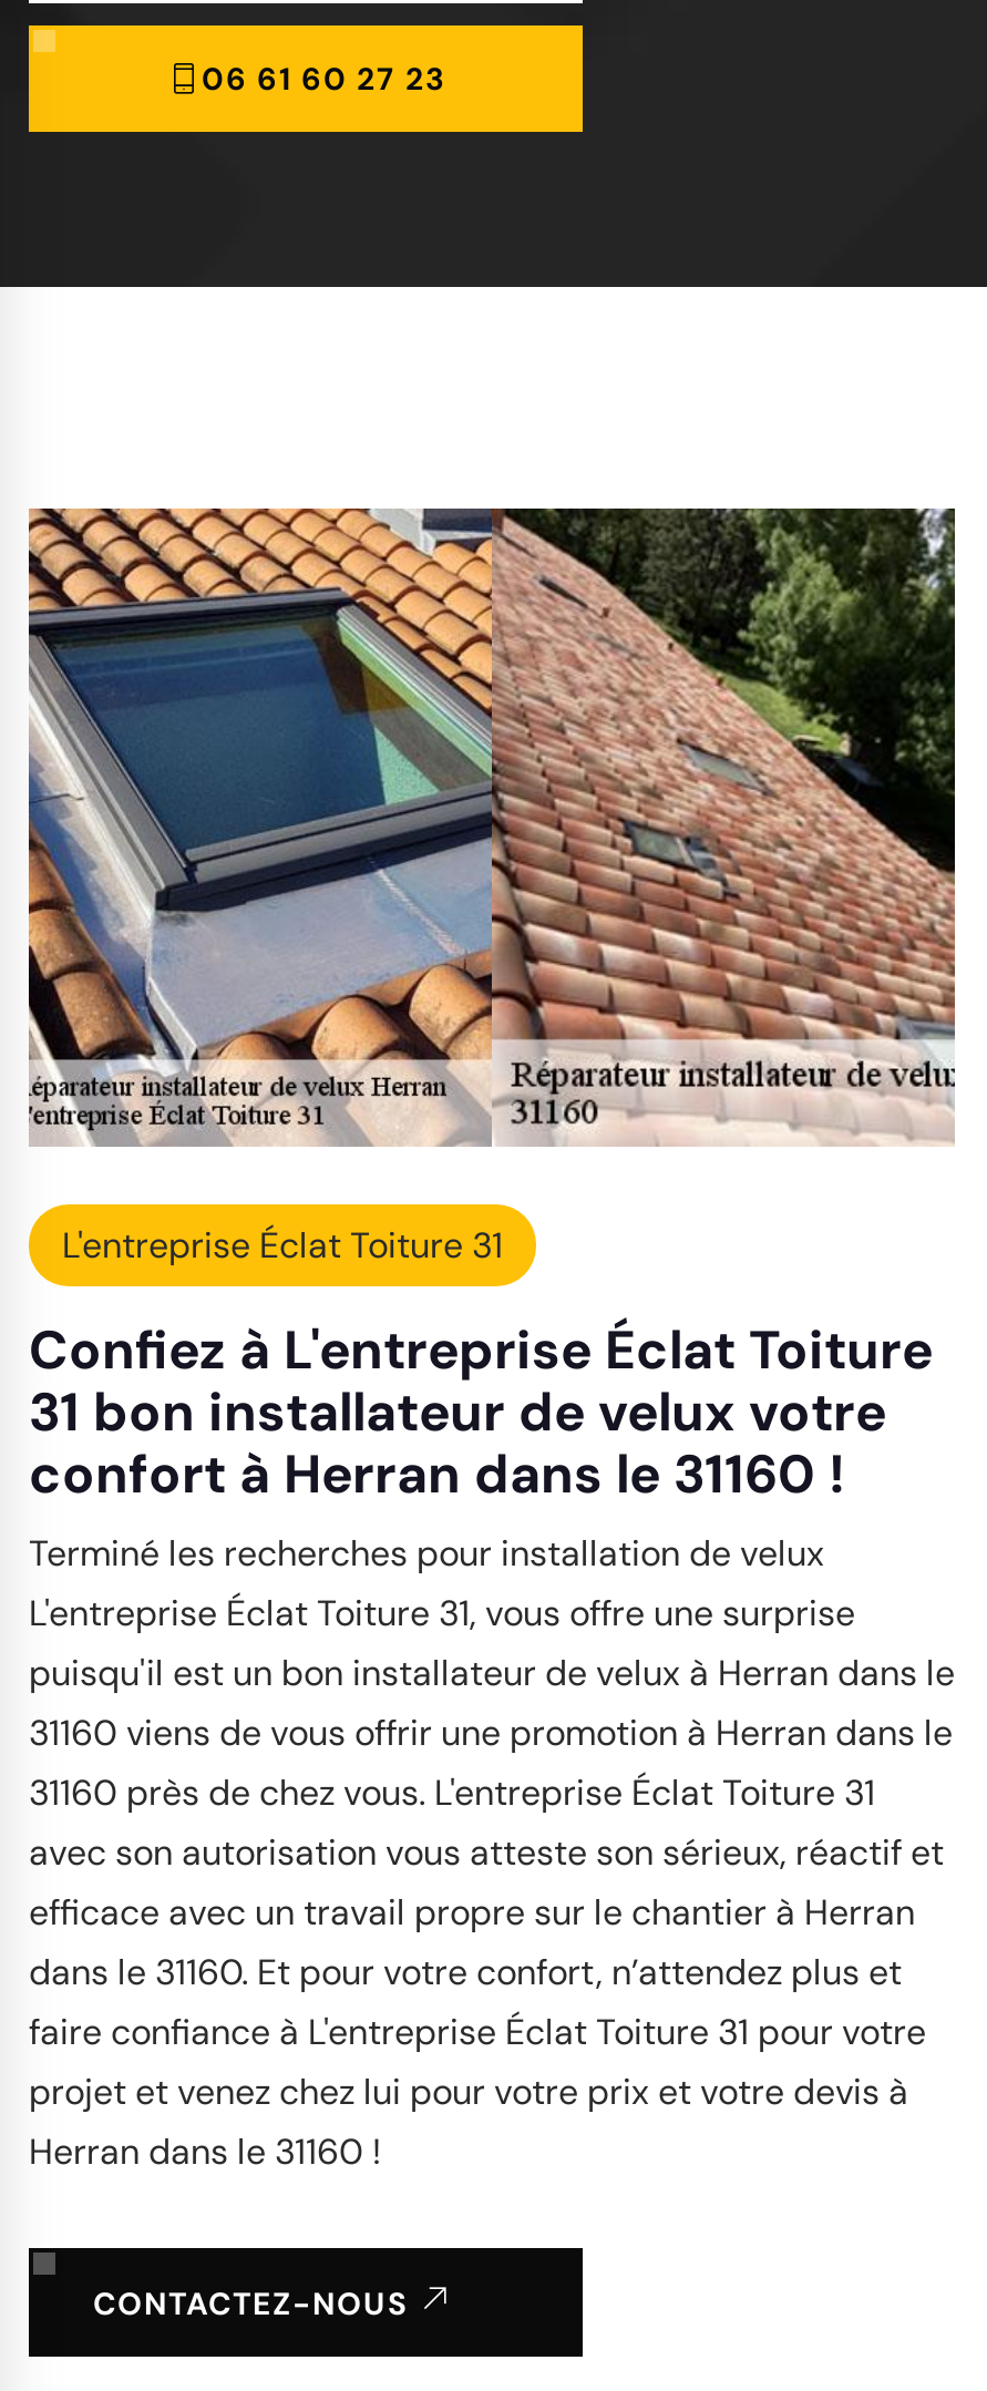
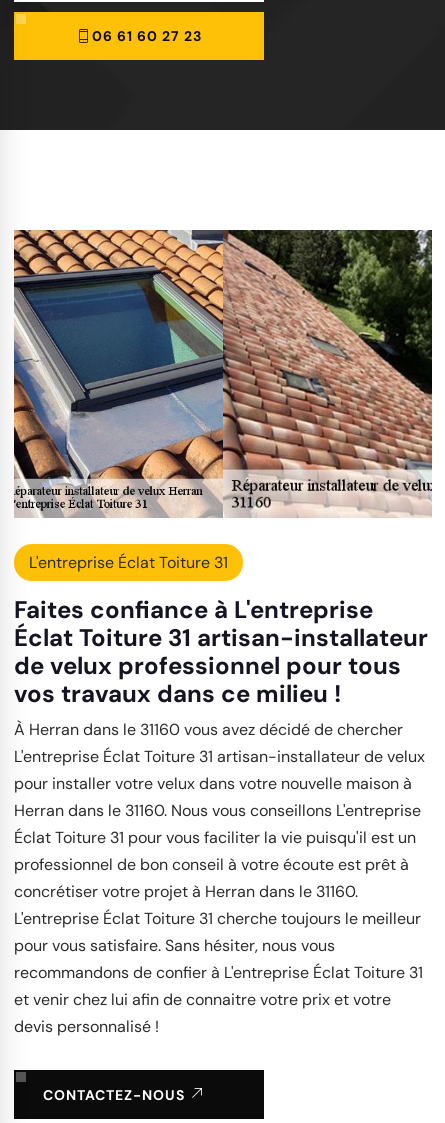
[29,1316,955,2176] Confiez à L'entreprise Éclat Toiture | 31 bon installateur de velux votre | confort à Herran dans le 31160 ! | Terminé les recherches pour installation de velux | L'entreprise Éclat Toiture 31, vous offre une surprise | puisqu'il est un bon installateur de velux à Herran dans le | 31160 viens de vous offrir une promotion à Herran dans le | 31160 près de chez vous. L'entreprise Éclat Toiture 31 | avec son autorisation vous atteste son sérieux, réactif et | efficace avec un travail propre sur le chantier à Herran | dans le 31160. Et pour votre confort, n’attendez plus et | faire confiance à L'entreprise Éclat Toiture 31 pour votre | projet et venez chez lui pour votre prix et votre devis à | Herran dans le 31160 ! -> [14,594,428,1037] Faites confiance à L'entreprise | Éclat Toiture 31 artisan-installateur | de velux professionnel pour tous | vos travaux dans ce milieu ! | À Herran dans le 31160 vous avez décidé de chercher | L'entreprise Éclat Toiture 31 artisan-installateur de velux | pour installer votre velux dans votre nouvelle maison à | Herran dans le 31160. Nous vous conseillons L'entreprise | Éclat Toiture 31 pour vous faciliter la vie puisqu'il est un | professionnel de bon conseil à votre écoute est prêt à | concrétiser votre projet à Herran dans le 31160. | L'entreprise Éclat Toiture 31 cherche toujours le meilleur | pour vous satisfaire. Sans hésiter, nous vous | recommandons de confier à L'entreprise Éclat Toiture 31 | et venir chez lui afin de connaitre votre prix et votre | devis personnalisé !

